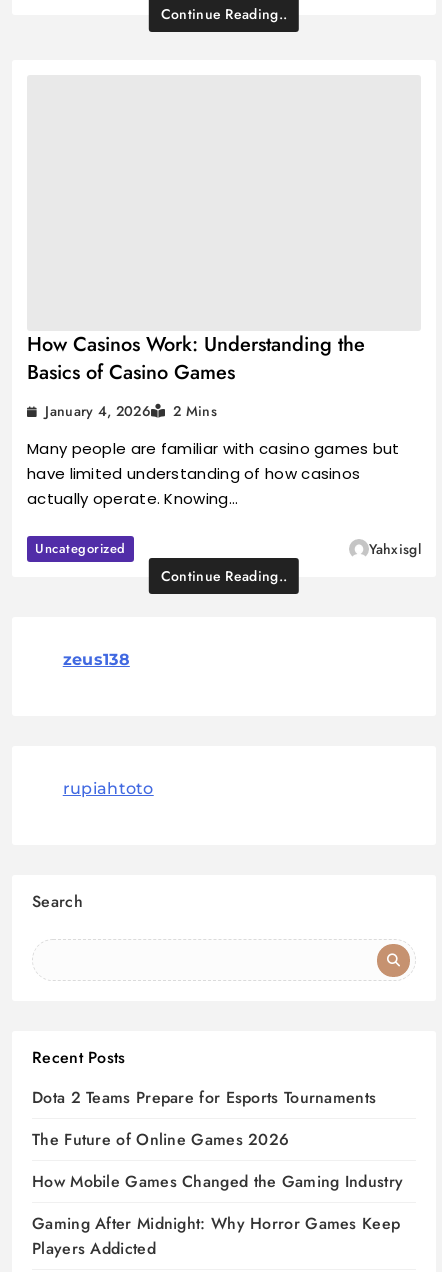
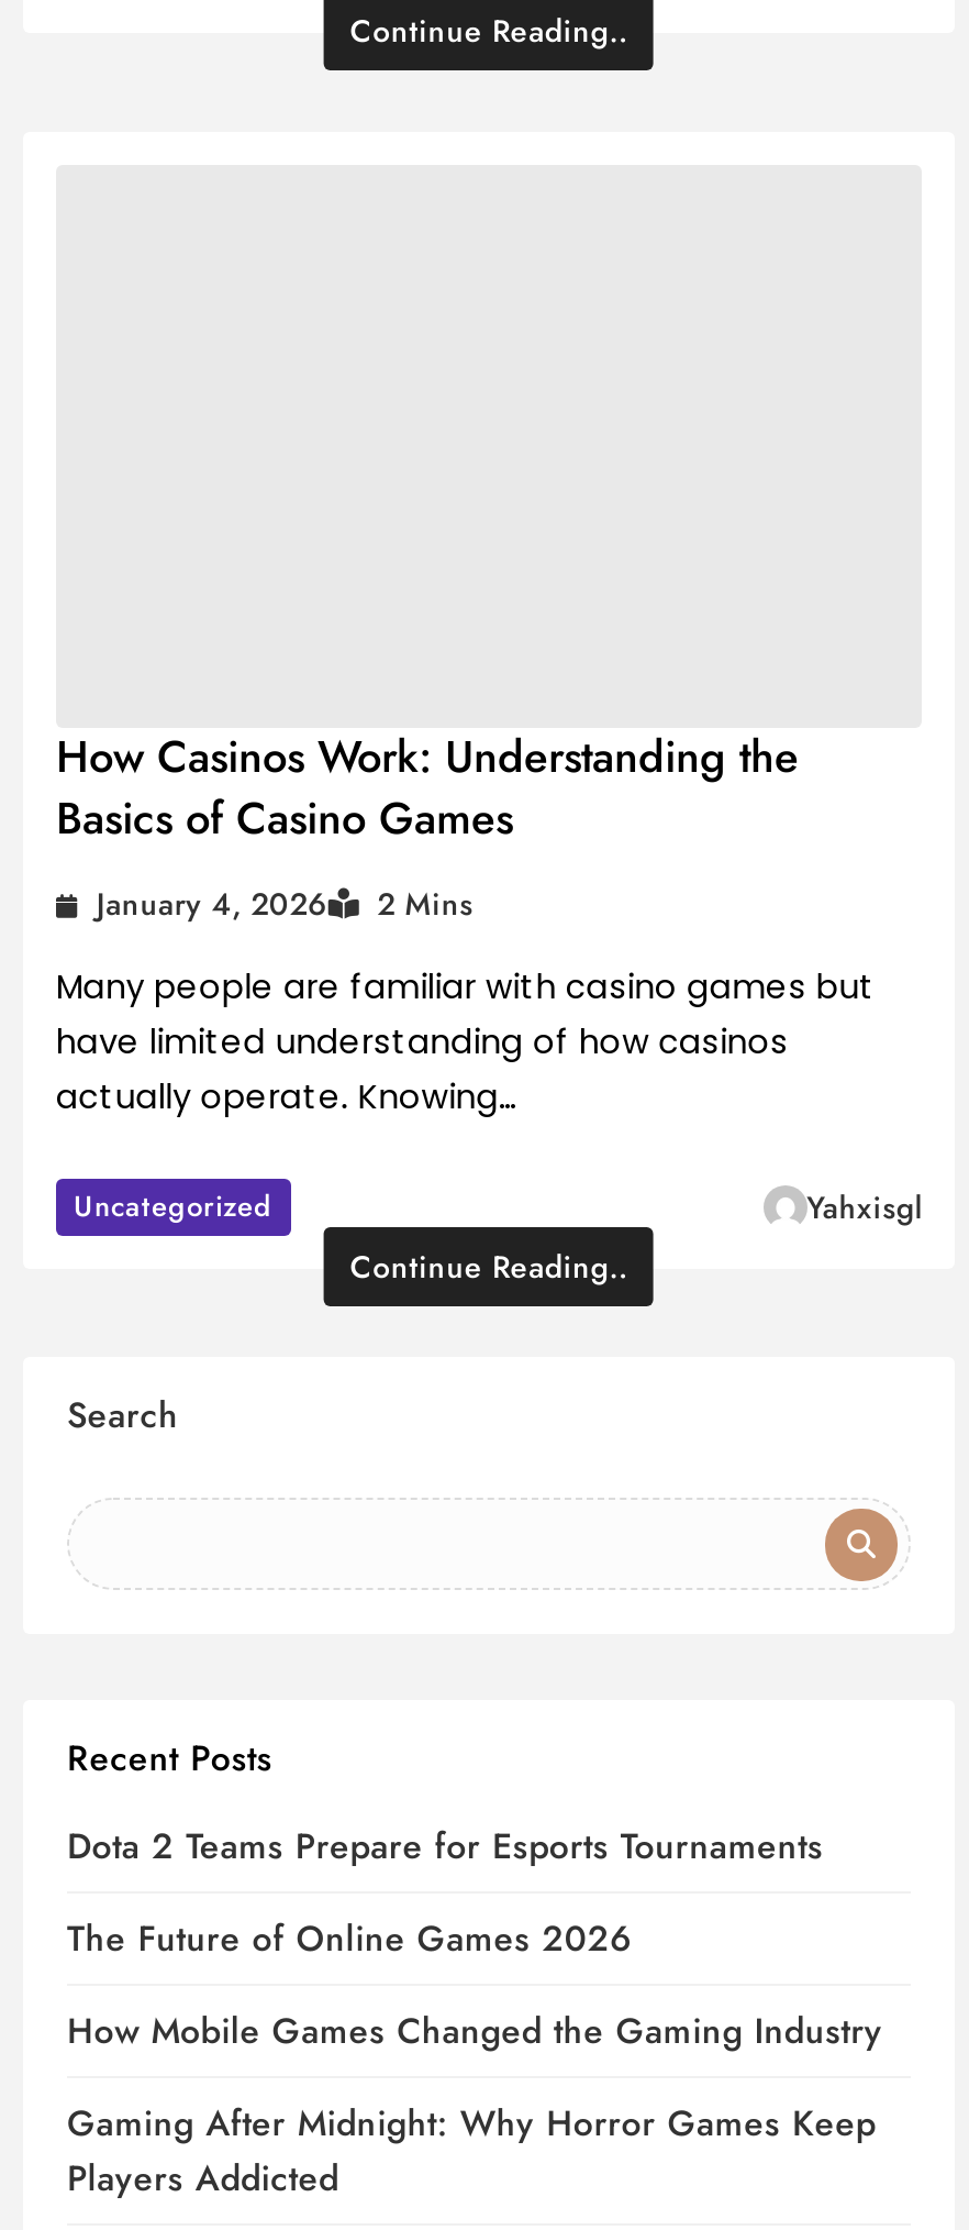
[63,650,130,669] zeus138 -> none
[63,779,154,798] rupiahtoto -> none

